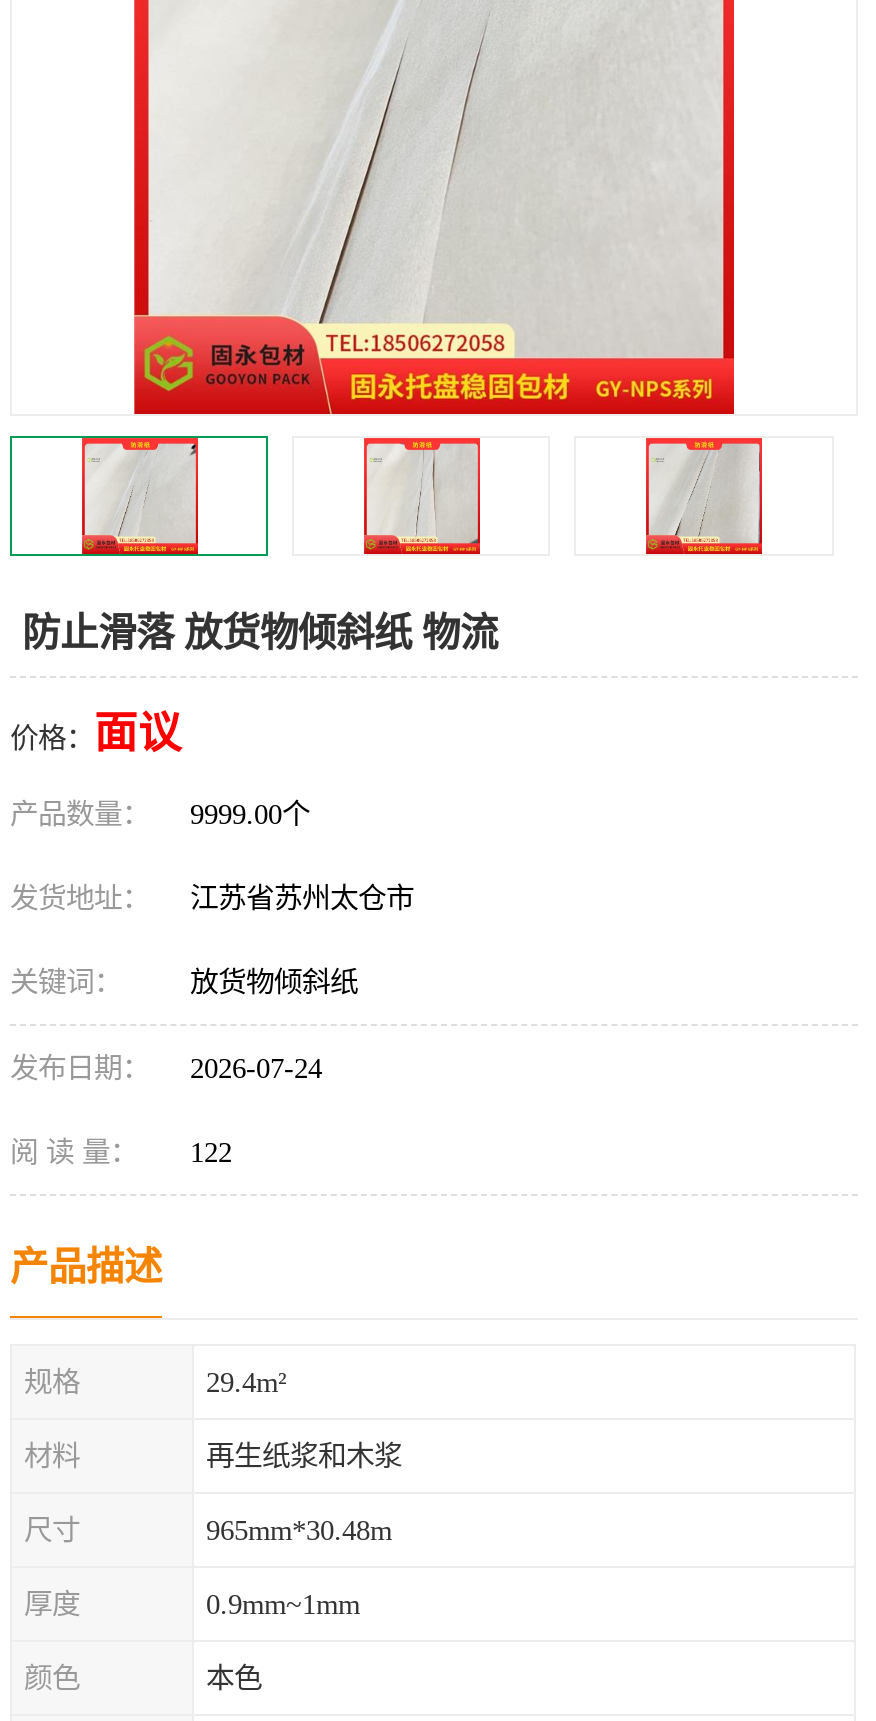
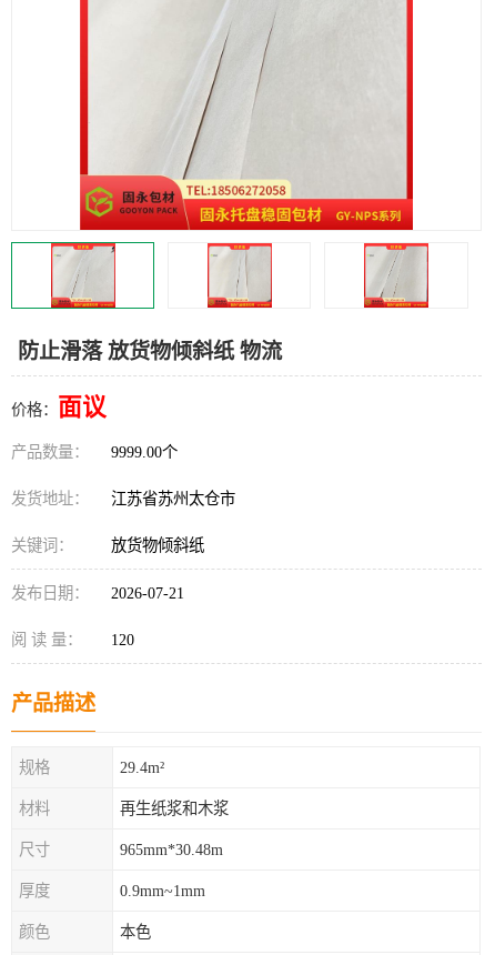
[10,1052,322,1084] 发布日期： 2026-07-24 -> [11,584,184,602] 发布日期： 2026-07-21
[10,1136,232,1168] 阅 读 量： 122 -> [11,631,134,649] 阅 读 量： 120

